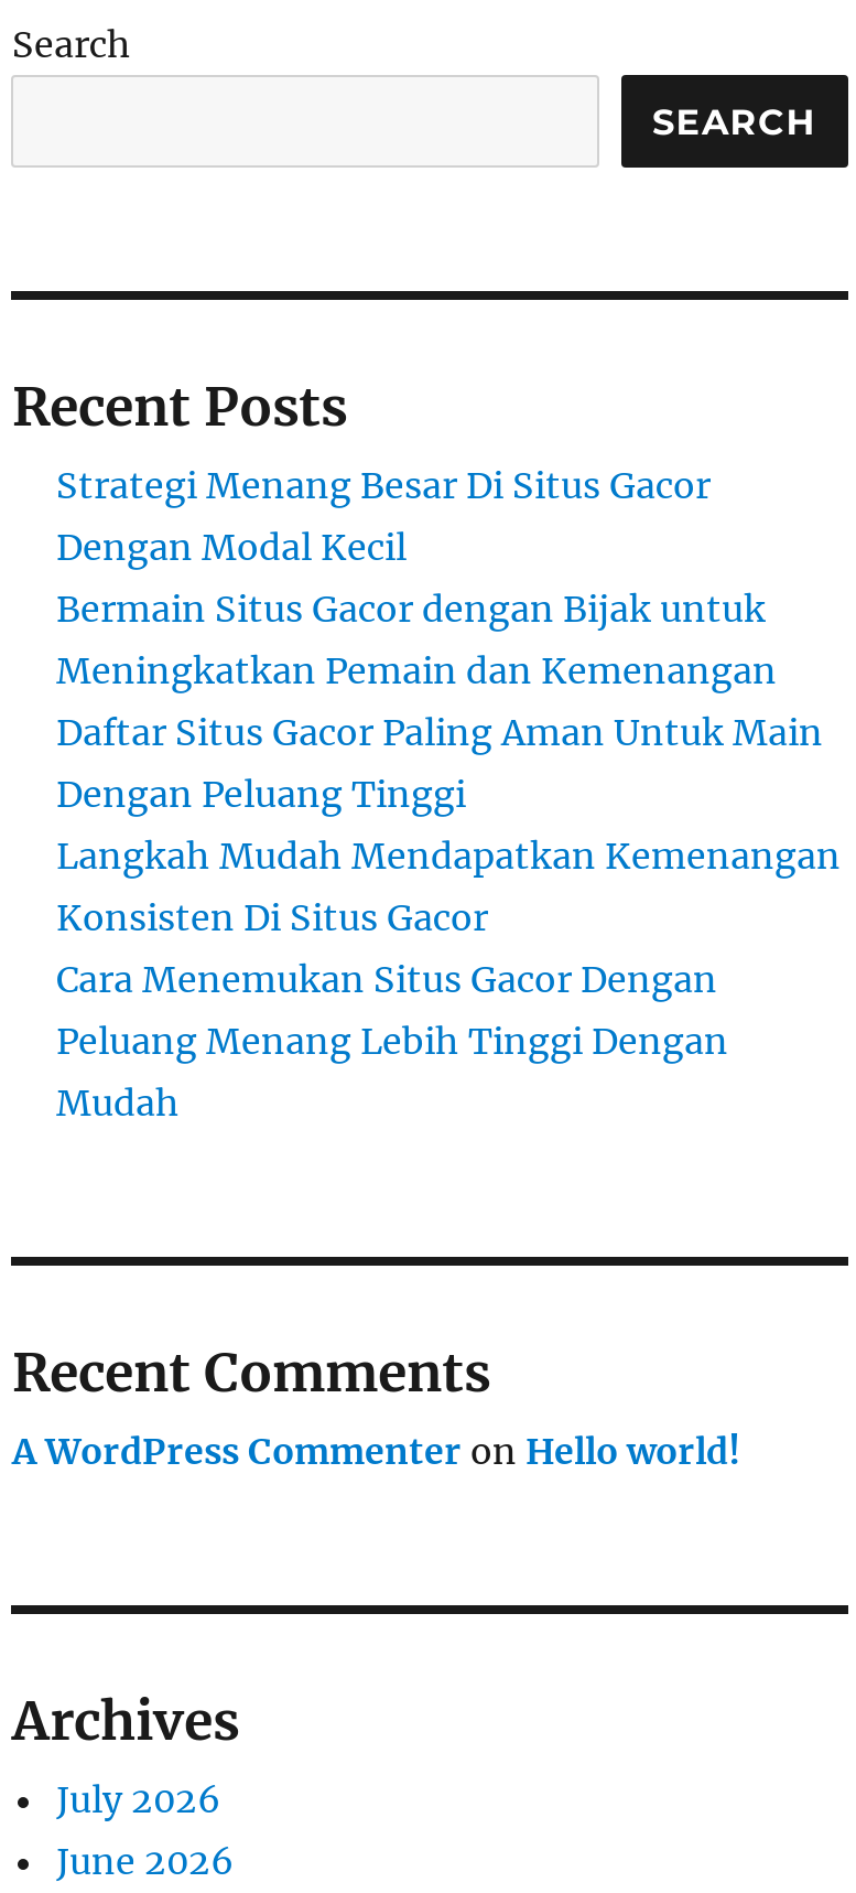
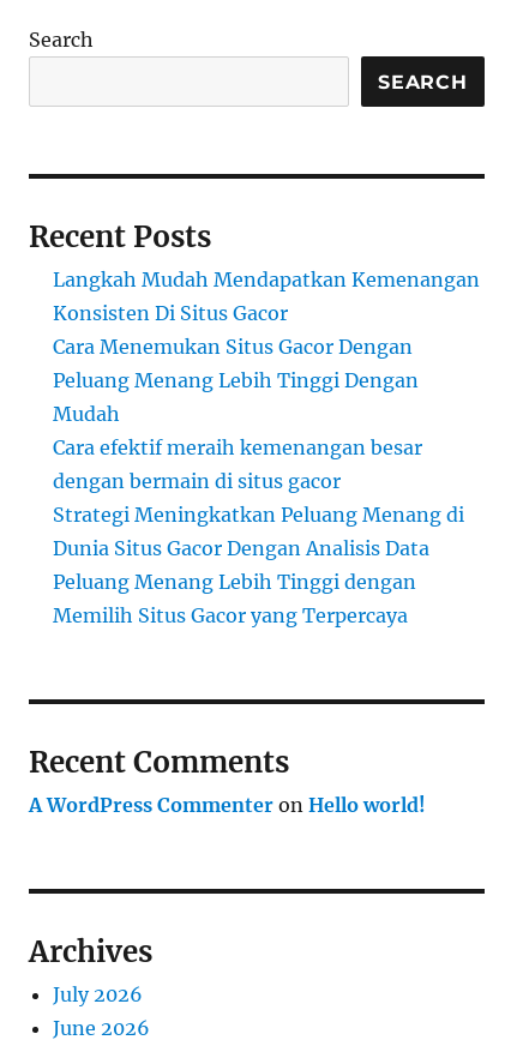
[56,463,823,816] Strategi Menang Besar Di Situs Gacor | Dengan Modal Kecil | Bermain Situs Gacor dengan Bijak untuk | Meningkatkan Pemain dan Kemenangan | Daftar Situs Gacor Paling Aman Untuk Main | Dengan Peluang Tinggi -> none
moved [56,834,841,1125] -> [53,268,480,426]: Langkah Mudah Mendapatkan Kemenangan | Konsisten Di Situs Gacor | Cara Menemukan Situs Gacor Dengan | Peluang Menang Lebih Tinggi Dengan | Mudah
none -> [53,436,465,627] Cara efektif meraih kemenangan besar | dengan bermain di situs gacor | Strategi Meningkatkan Peluang Menang di | Dunia Situs Gacor Dengan Analisis Data | Peluang Menang Lebih Tinggi dengan | Memilih Situs Gacor yang Terpercaya

